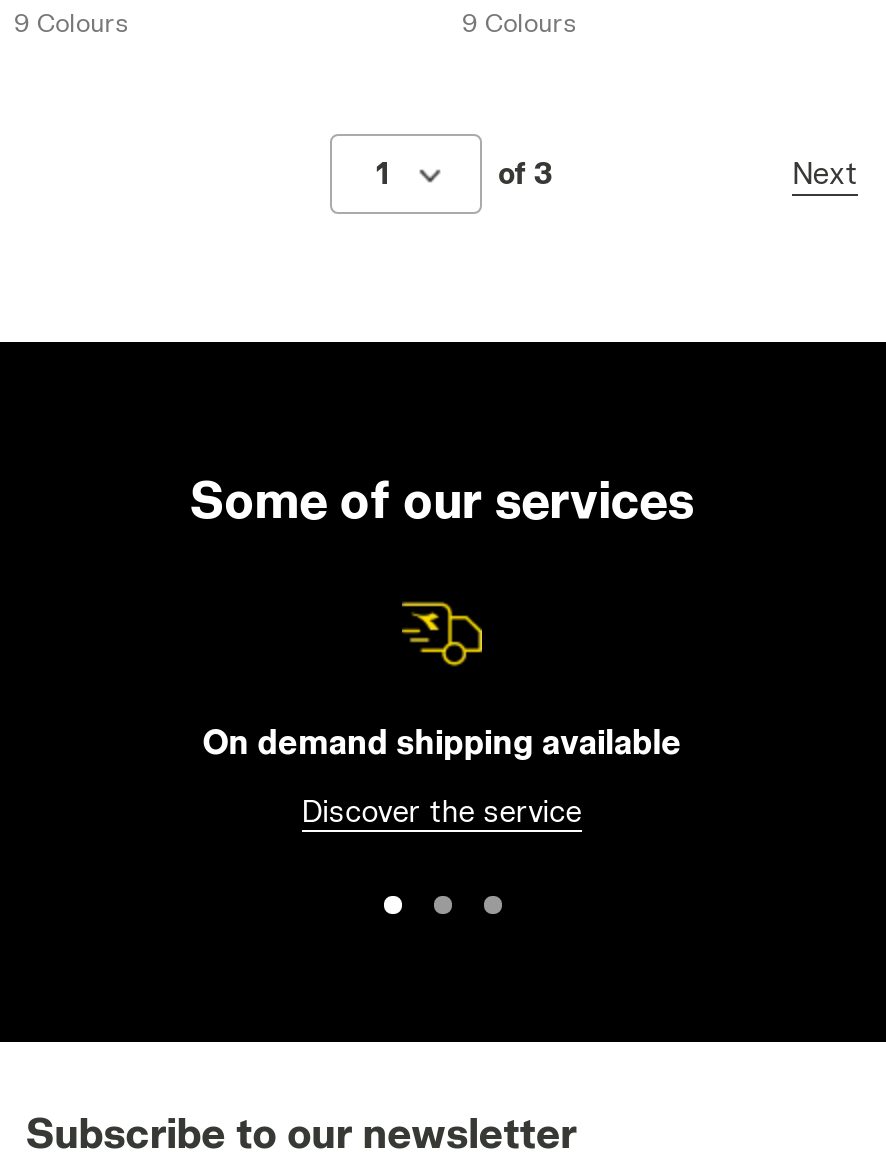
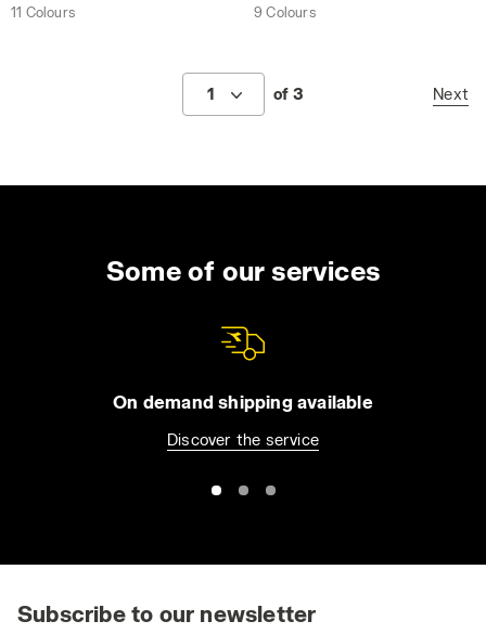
[14,8,128,36] 9 Colours -> [11,4,75,20] 11 Colours

